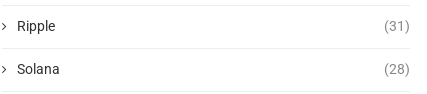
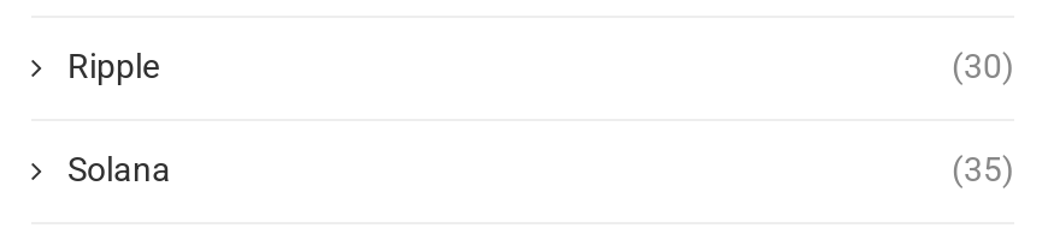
[384,18,410,34] (31) -> [952,48,1014,86] (30)
[384,61,410,77] (28) -> [952,151,1014,189] (35)

